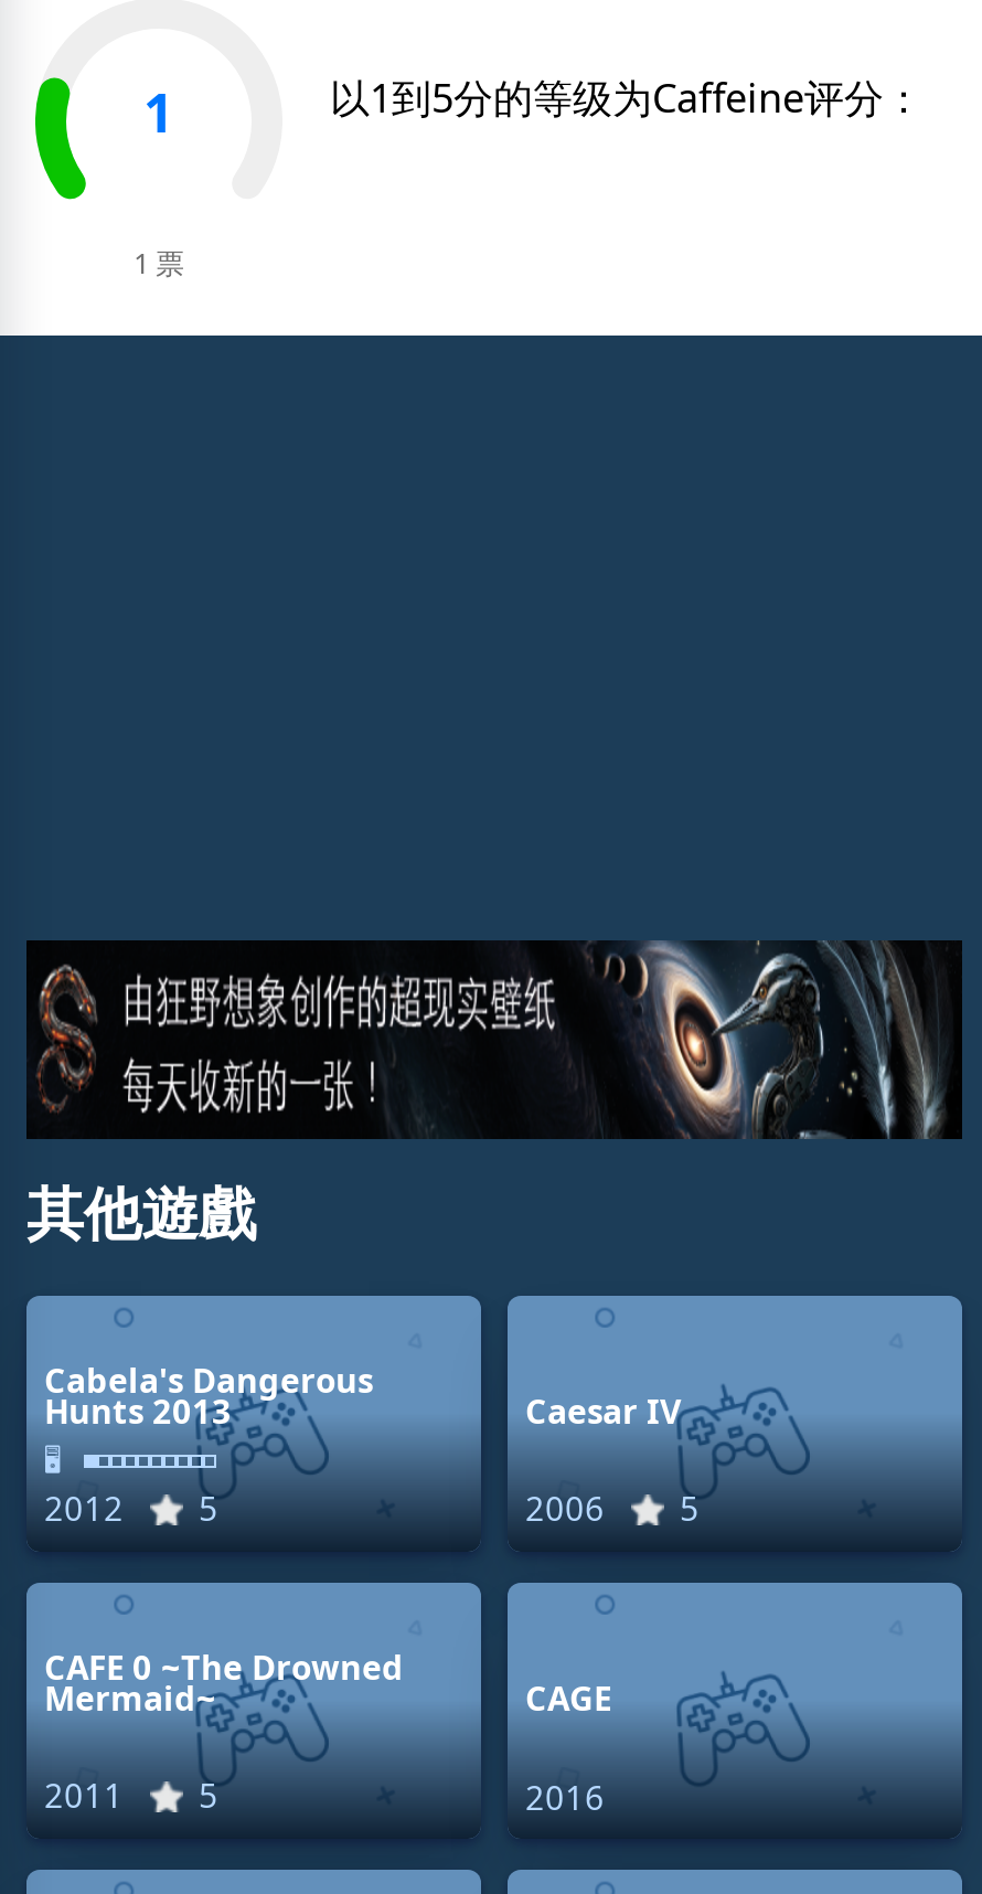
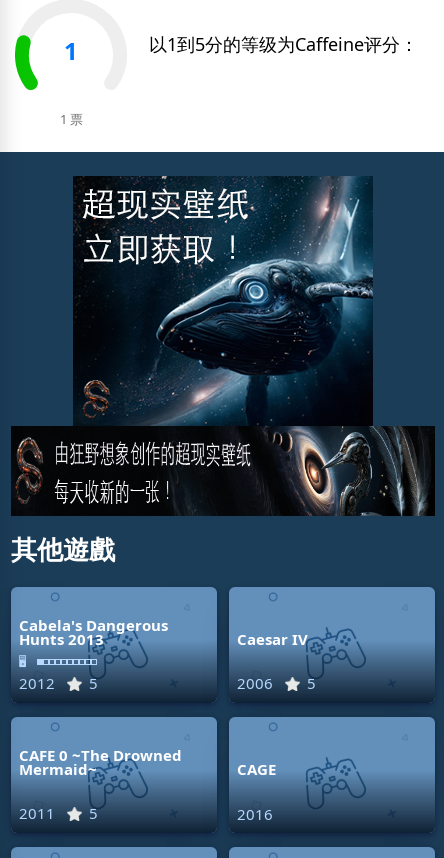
none -> [73,175,373,426] [image]

